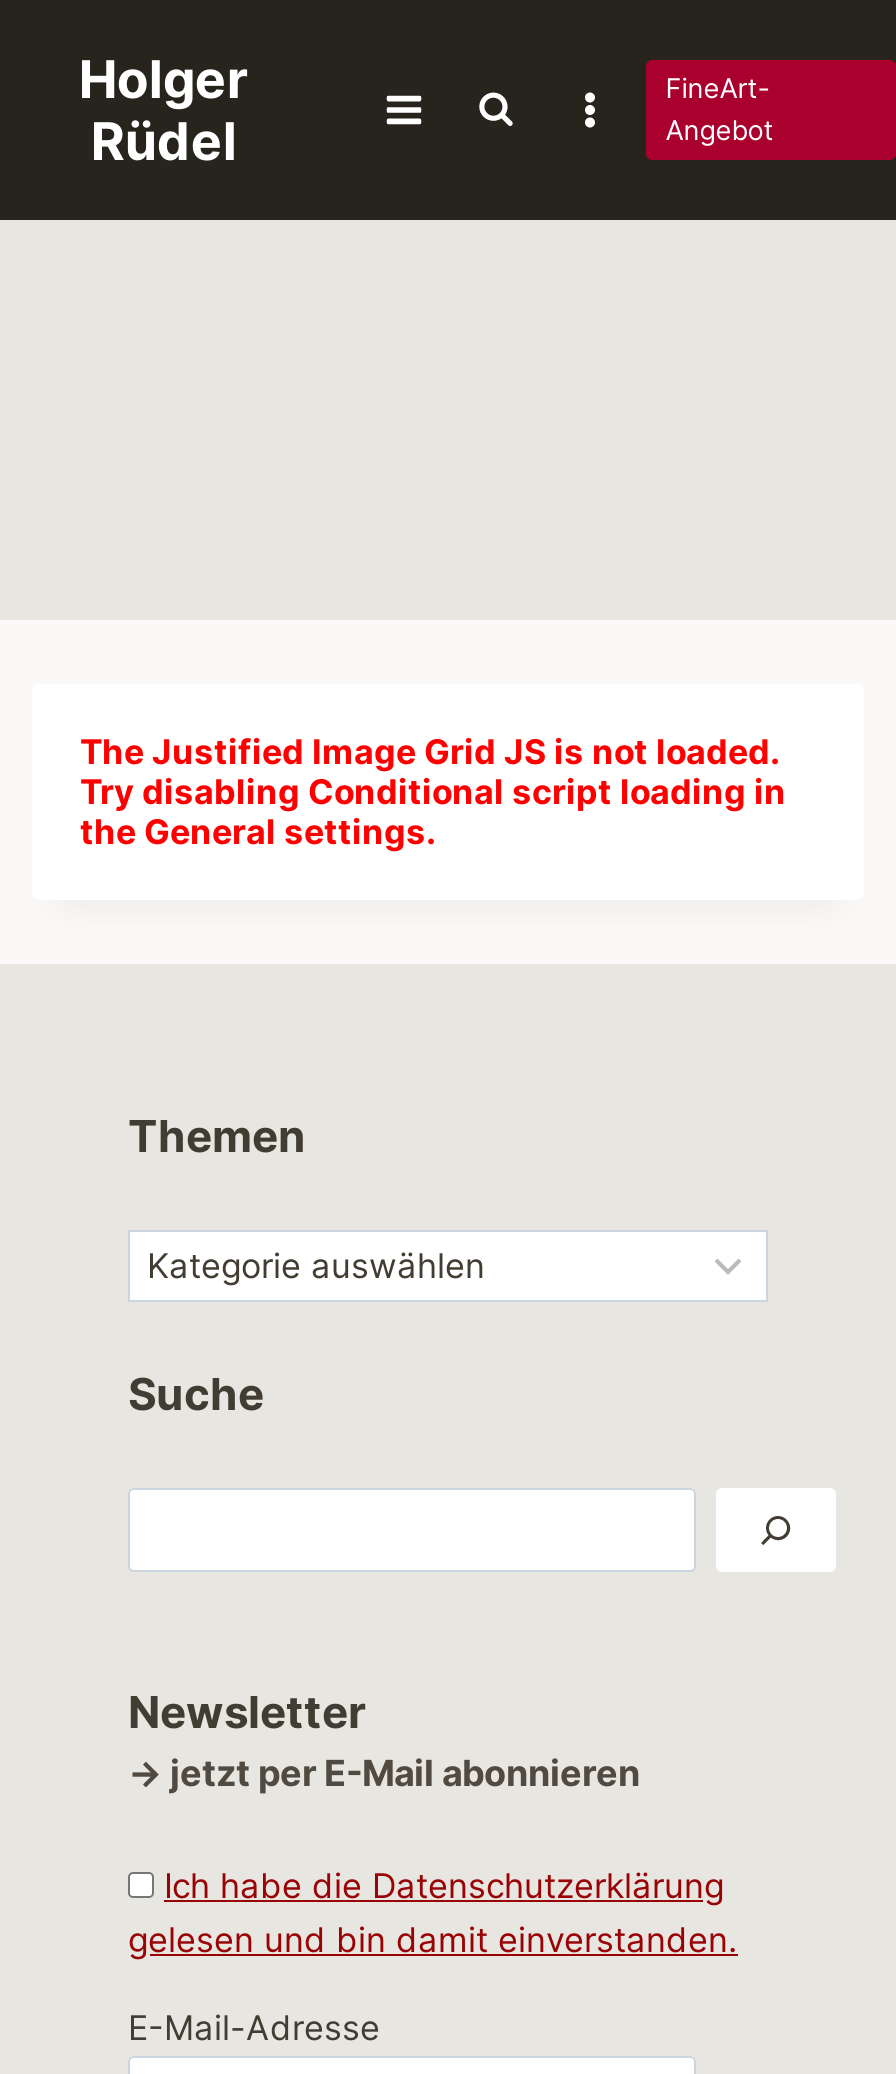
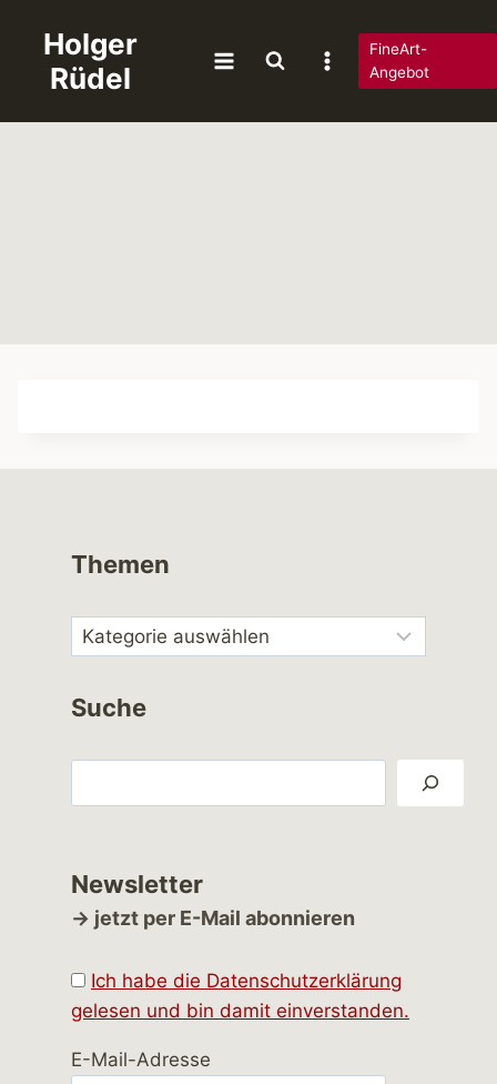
[80,732,786,852] The Justified Image Grid JS is not loaded. | Try disabling Conditional script loading in | the General settings. -> none

